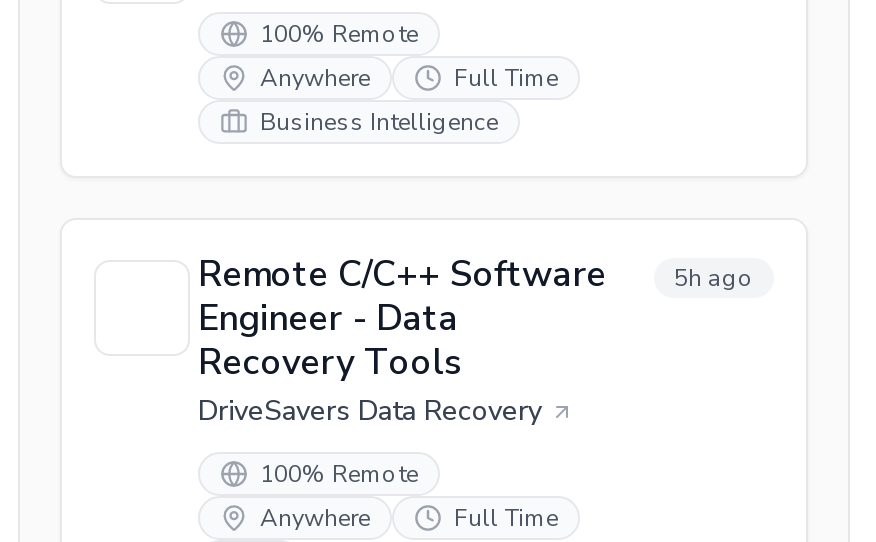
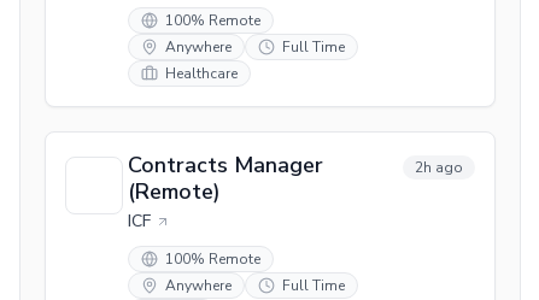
[260,106,498,138] Business Intelligence -> [165,64,238,83] Healthcare
[198,250,754,430] 5h ago | Remote C/C++ Software | Engineer - Data | Recovery Tools | DriveSavers Data Recovery -> [128,150,463,232] 2h ago | Contracts Manager | (Remote) | ICF

